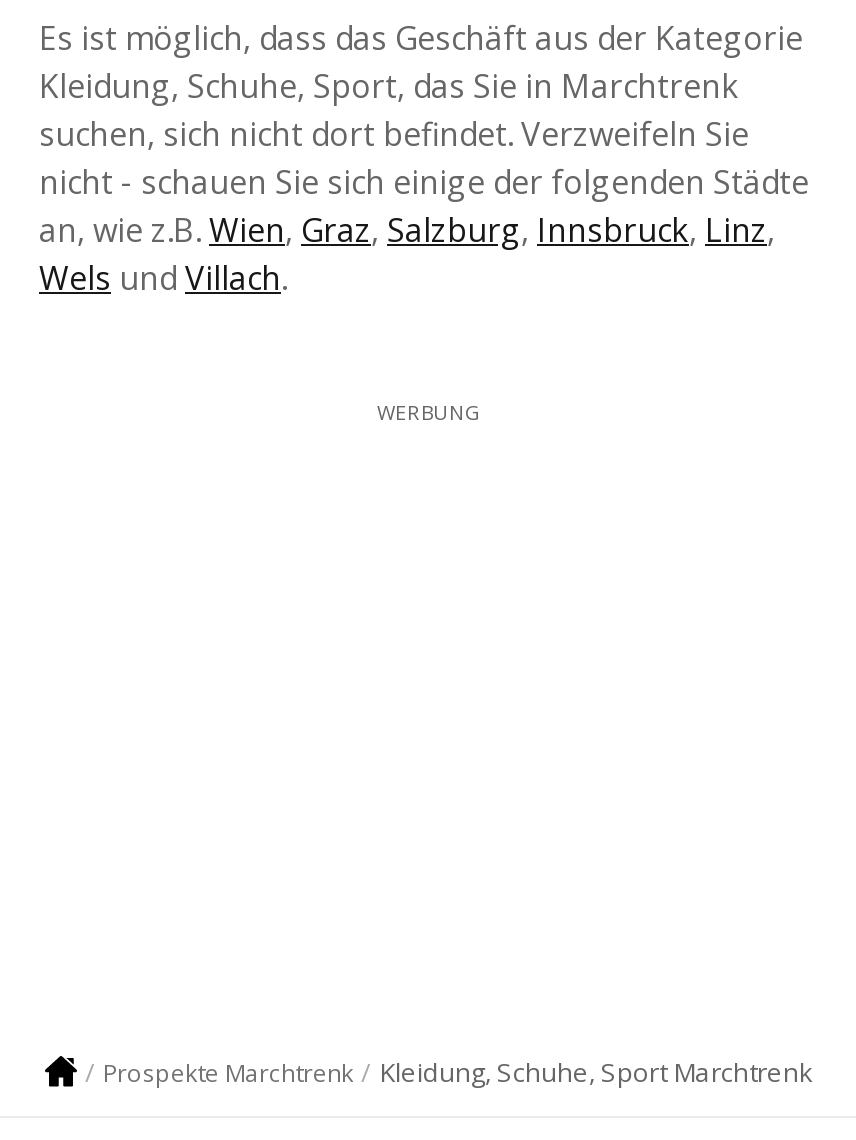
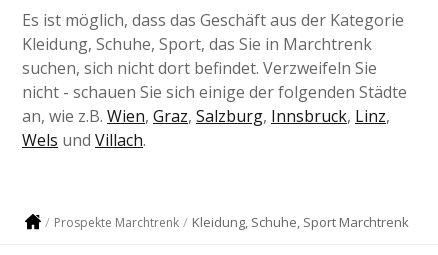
[377,398,481,426] WERBUNG -> none

